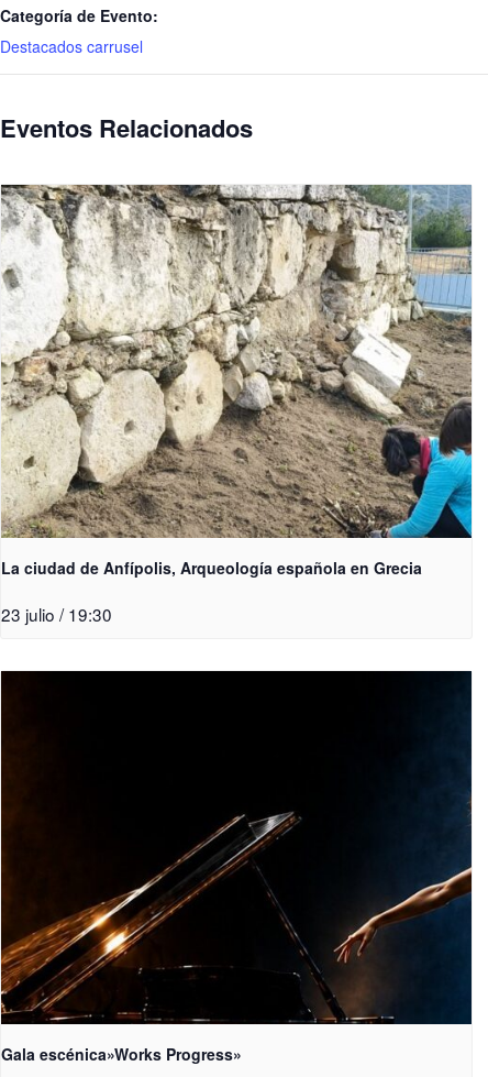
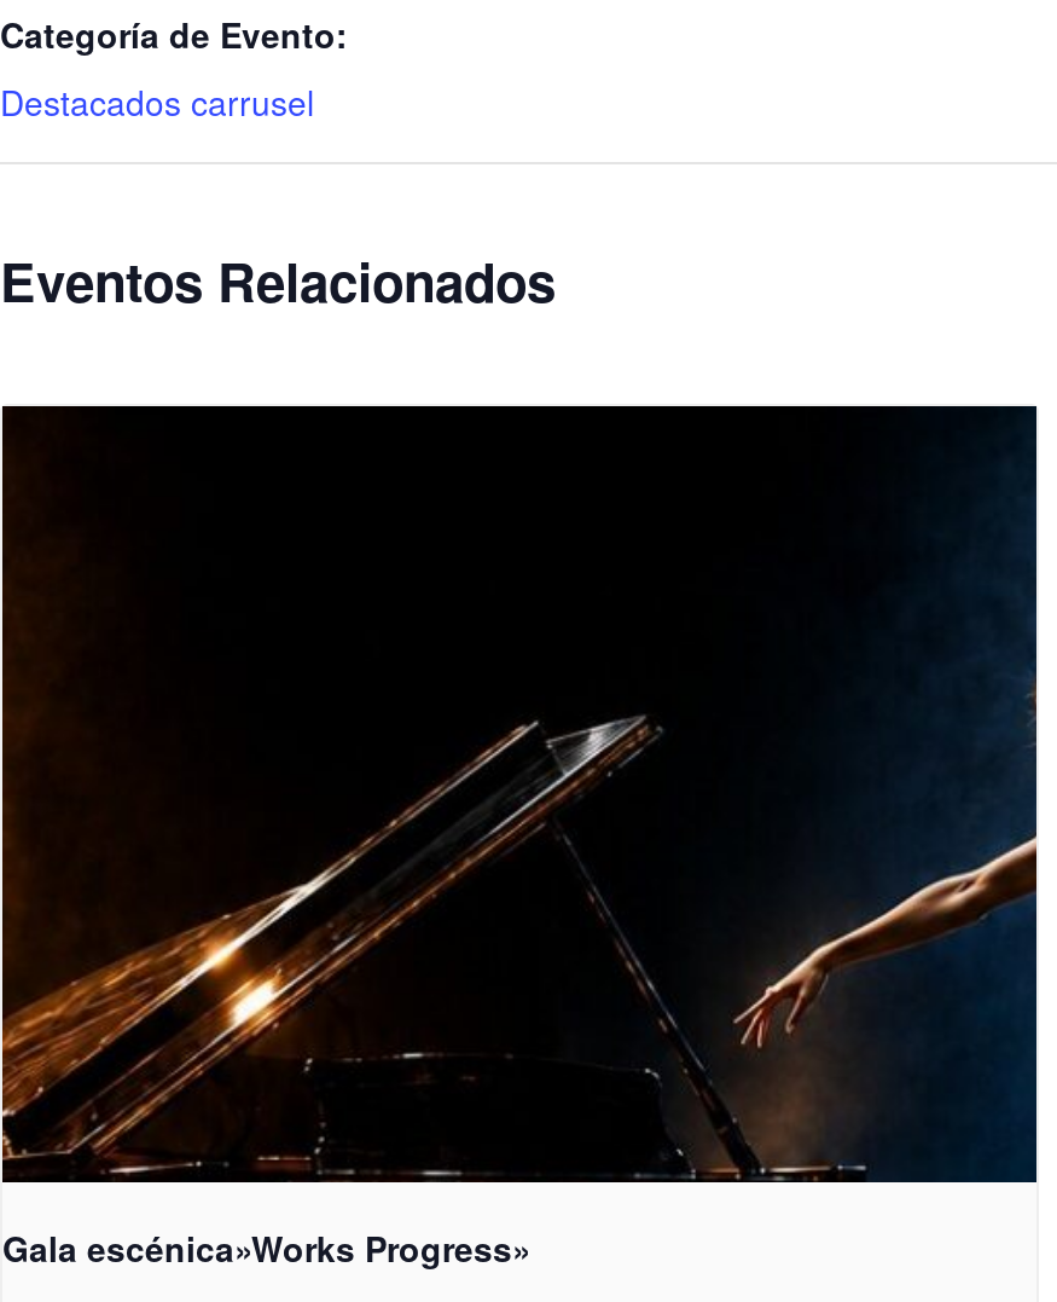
[1,184,473,626] [image] | La ciudad de Anfípolis, Arqueología española en Grecia | 23 julio / 19:30 -> none

